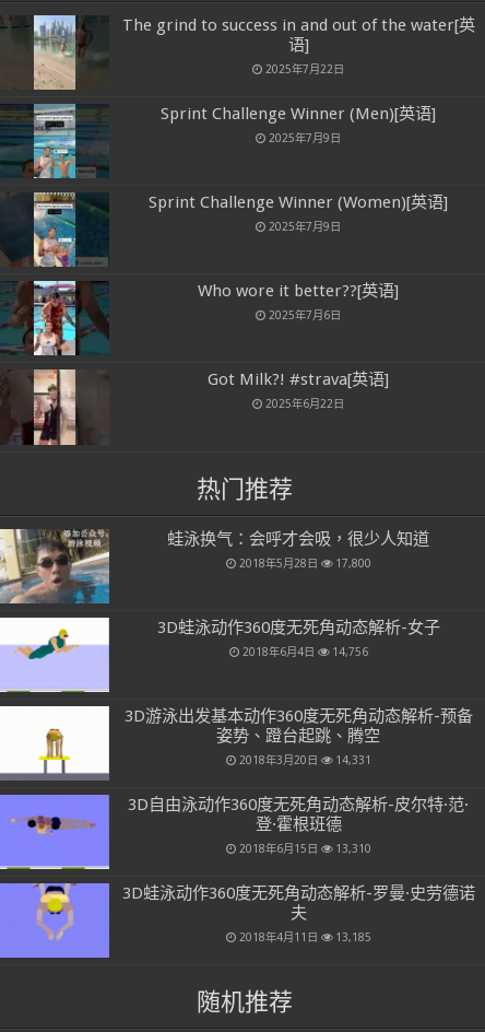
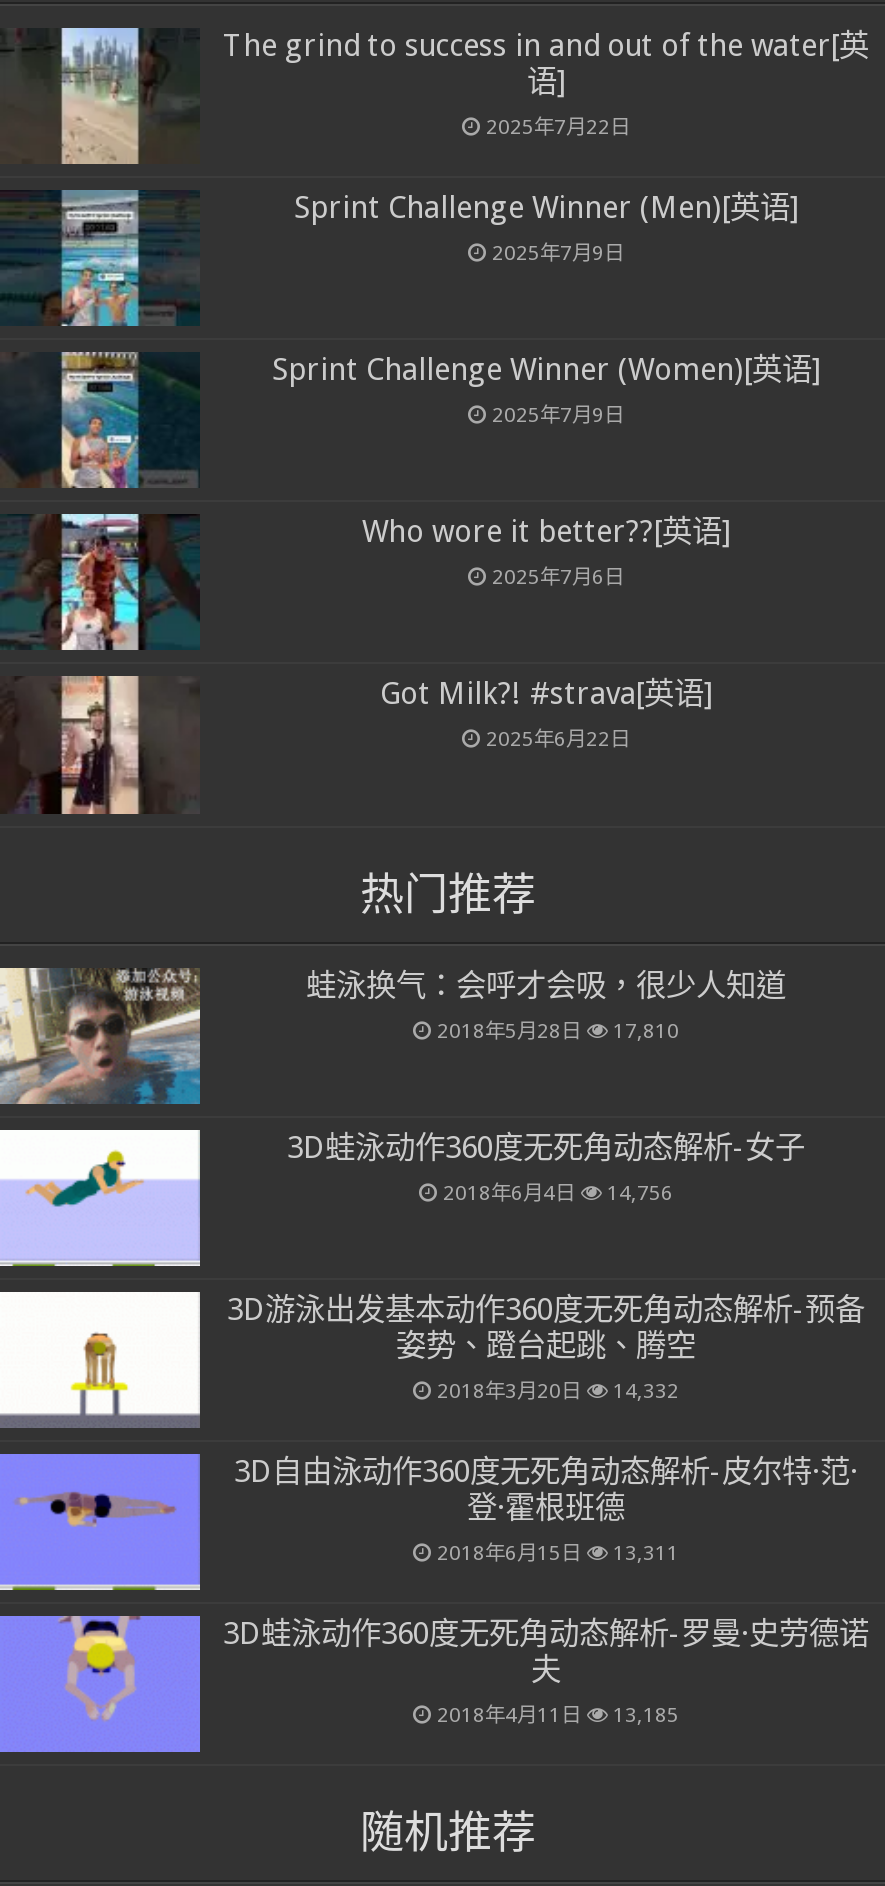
[239,556,371,569] 2018年5月28日 17,800 -> [437,1017,679,1041] 2018年5月28日 17,810
[239,753,371,766] 2018年3月20日 14,331 -> [437,1378,679,1402] 2018年3月20日 14,332
[239,842,371,855] 2018年6月15日 13,310 -> [437,1540,679,1564] 2018年6月15日 13,311

